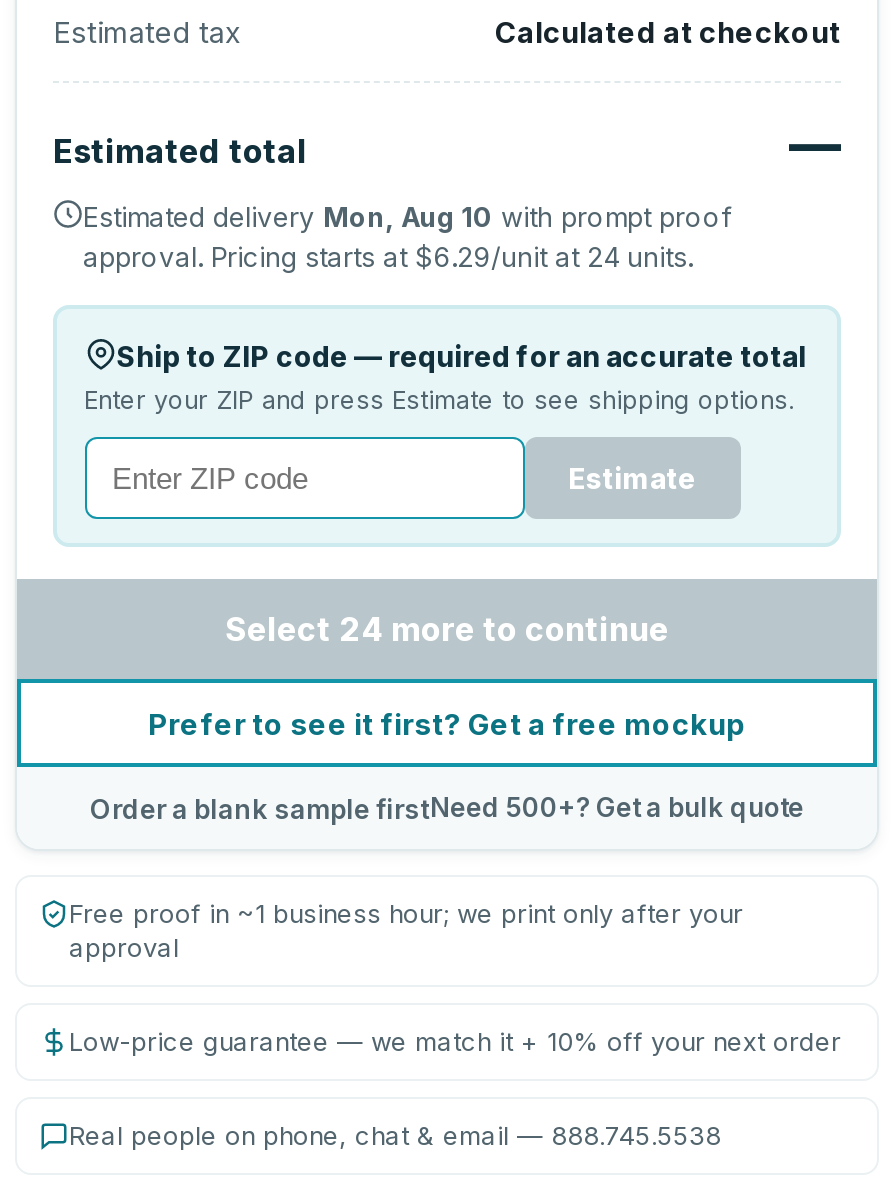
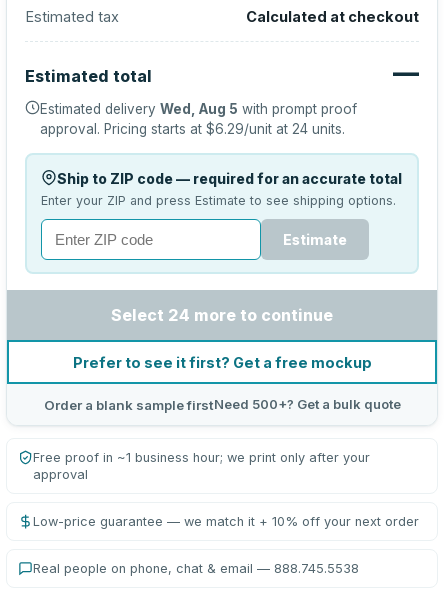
[83,201,731,233] Estimated delivery Mon, Aug 10 with prompt proof -> [40,101,357,117] Estimated delivery Wed, Aug 5 with prompt proof

